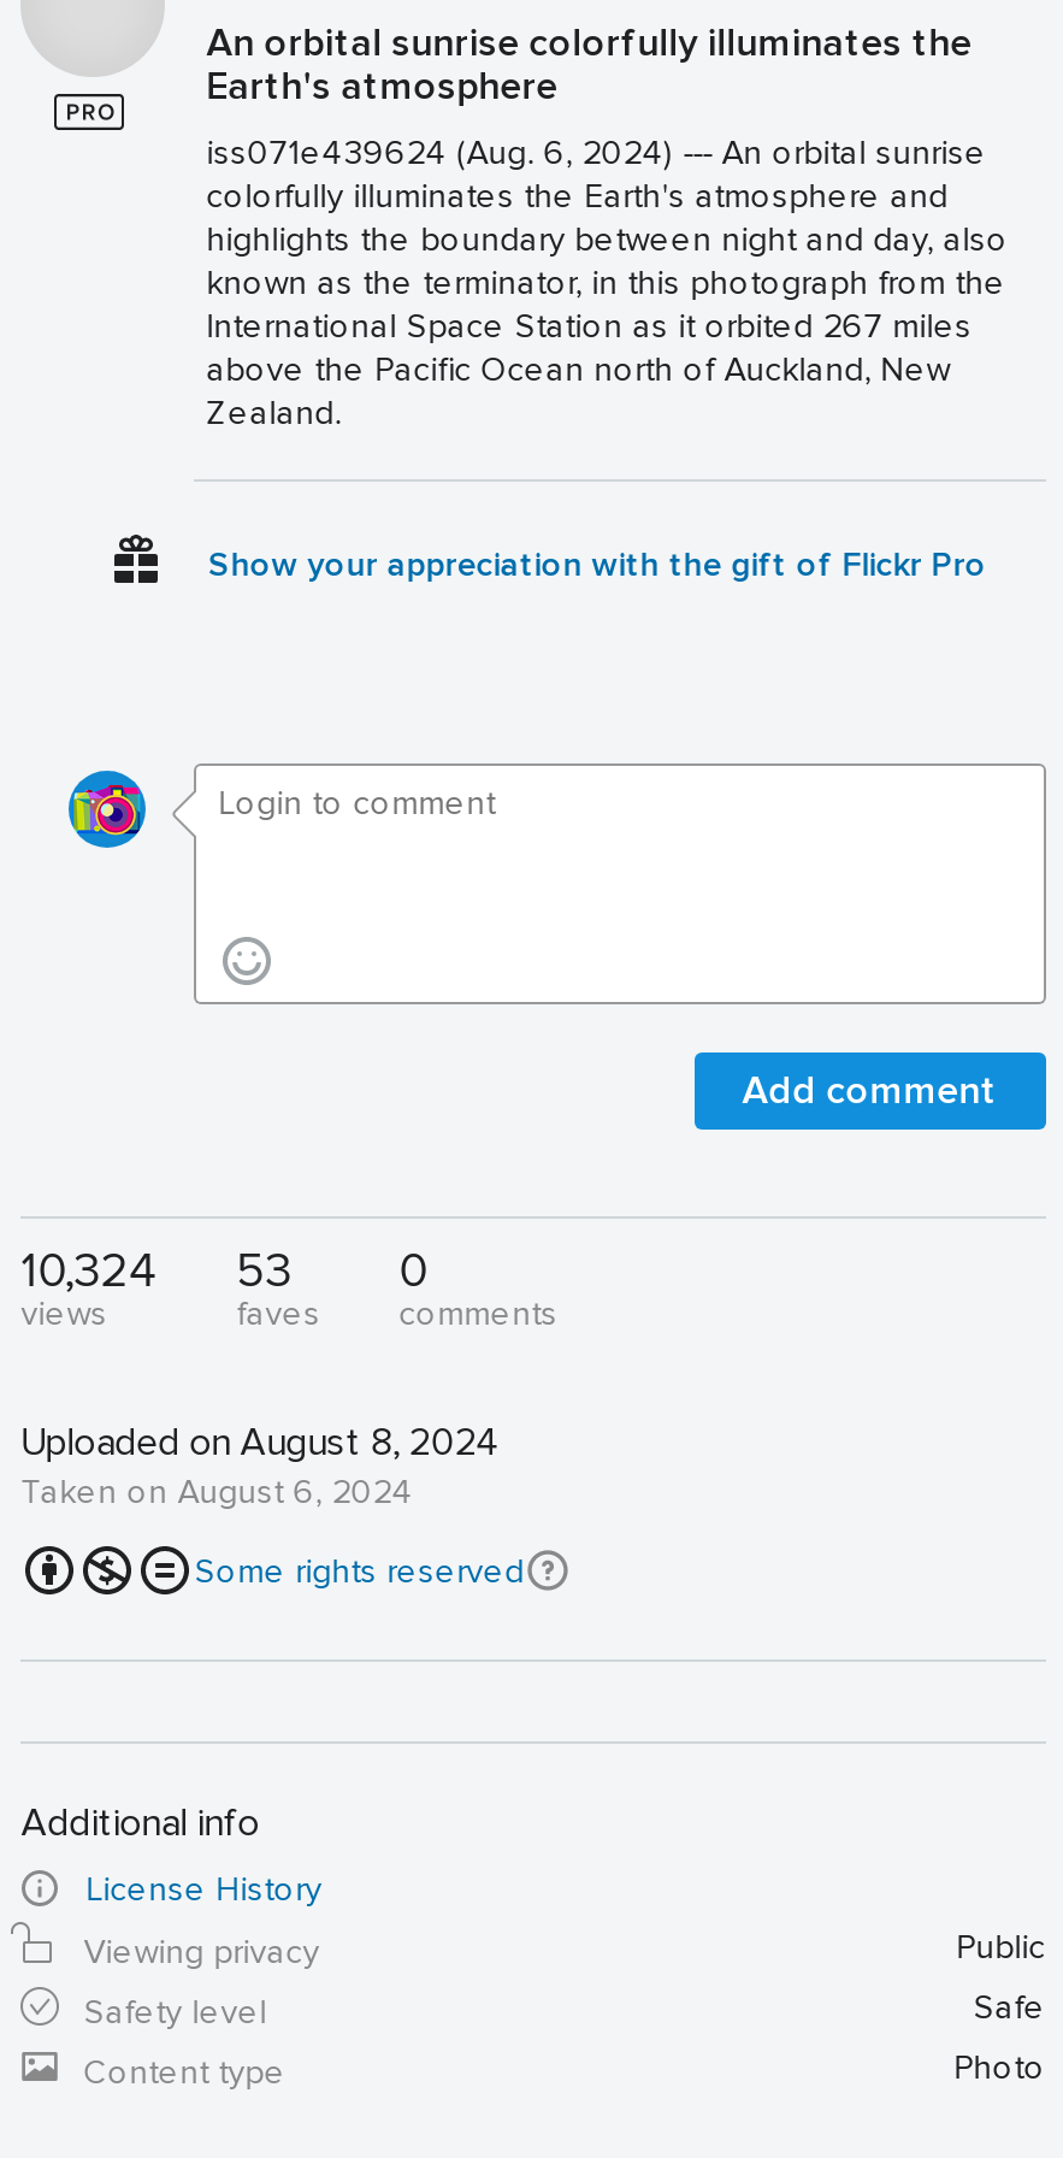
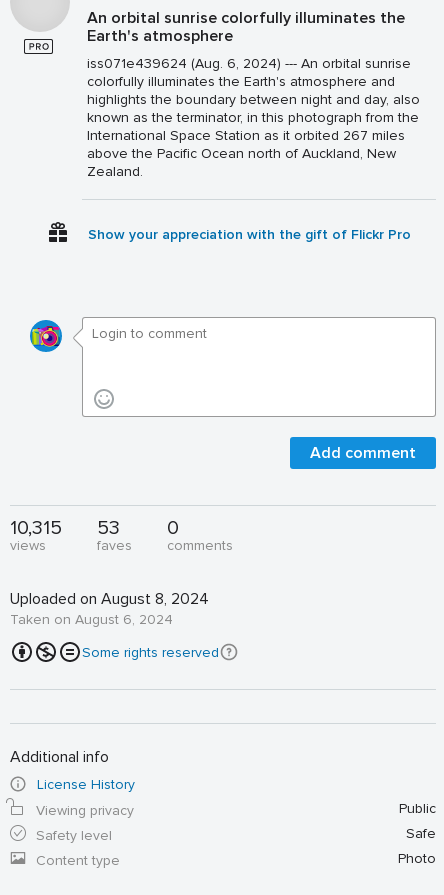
[21,1243,158,1301] 10,324 -> [10,516,62,540] 10,315

